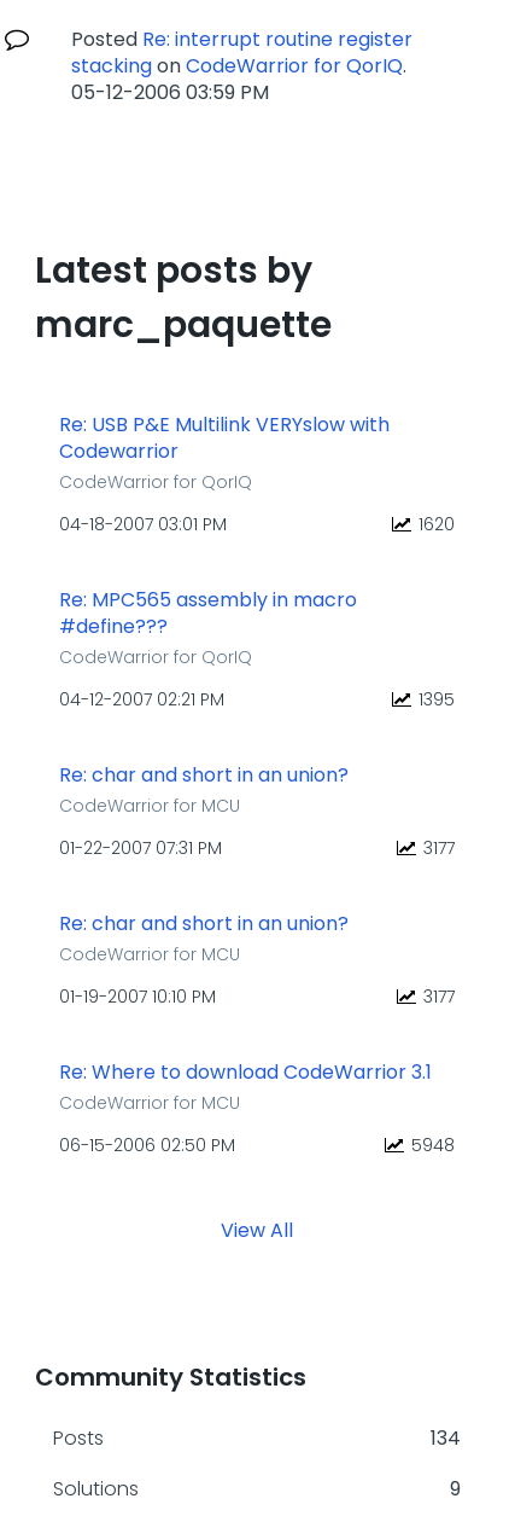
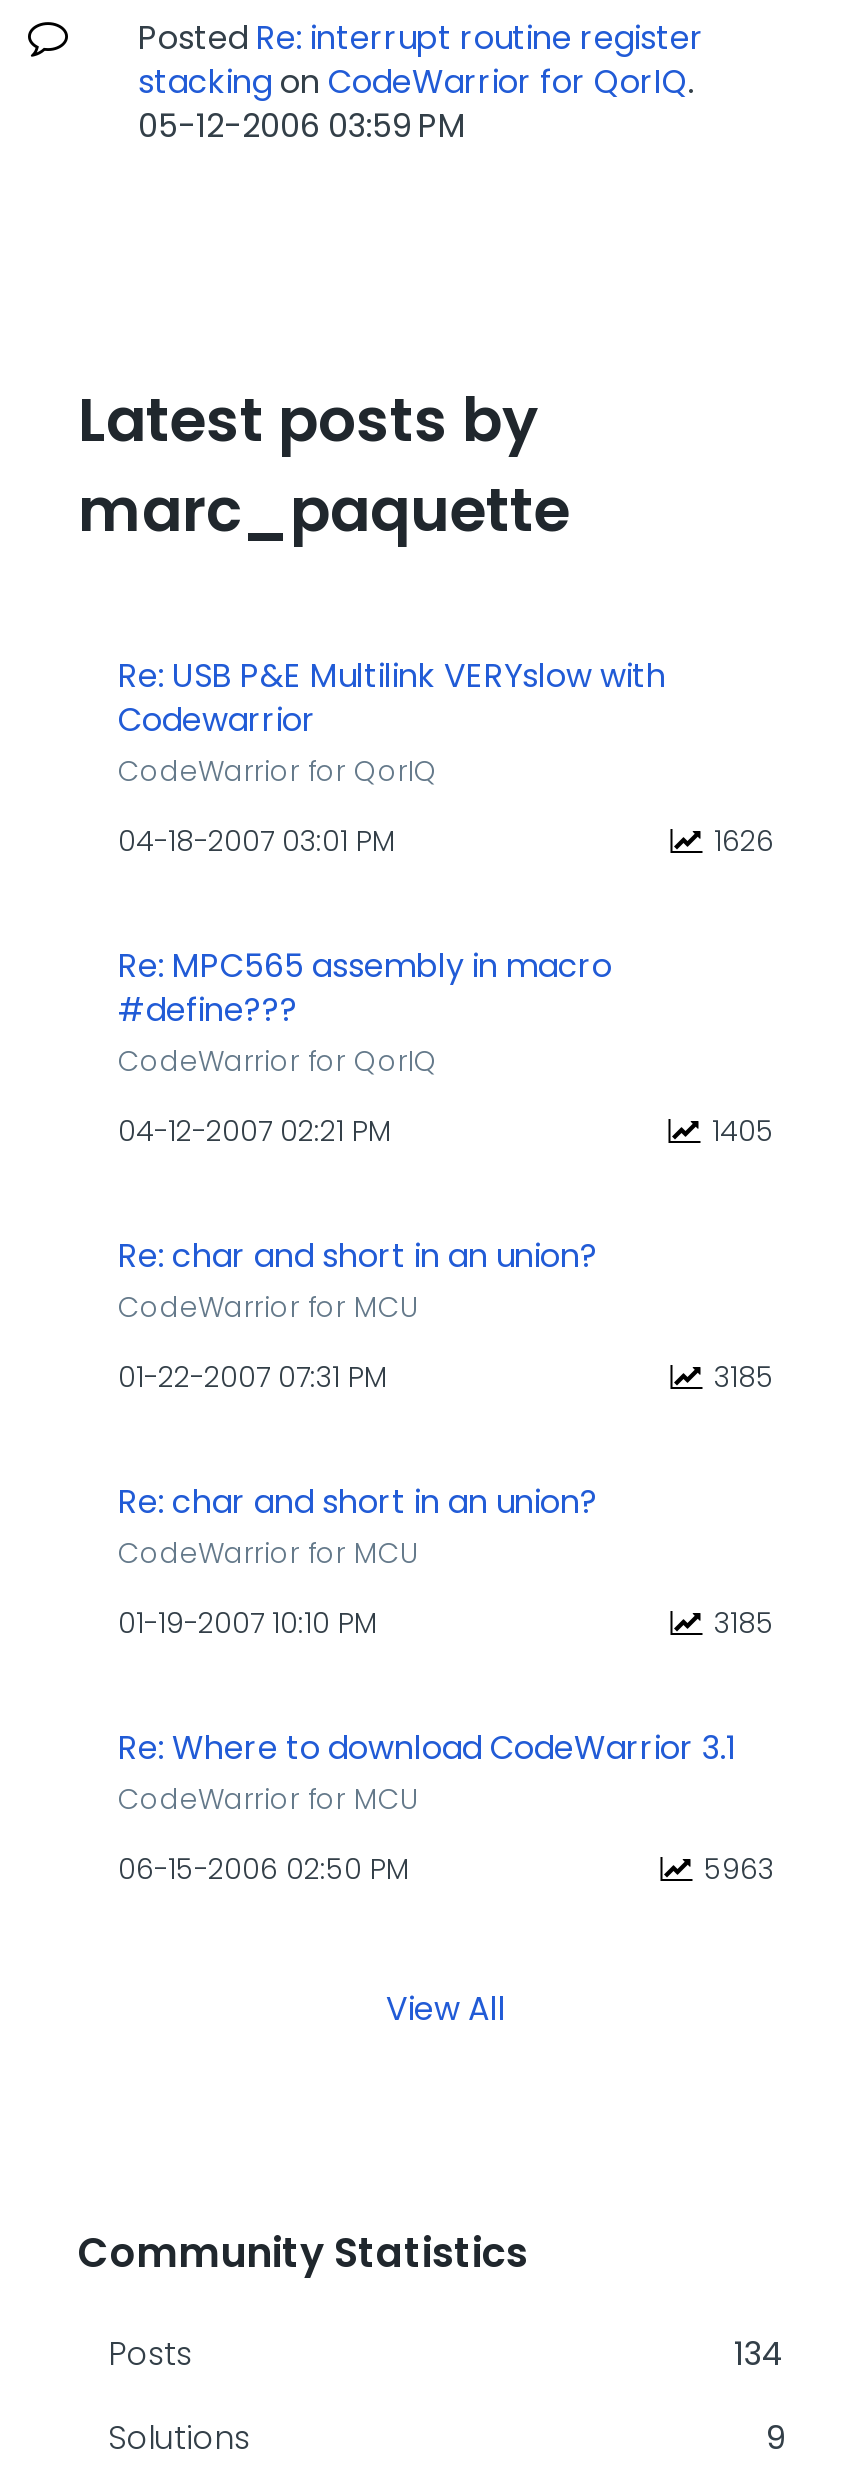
[414,512,455,536] 1620 -> [706,821,774,861] 1626
[414,687,455,711] 1395 -> [704,1111,774,1151] 1405
[419,836,455,860] 3177 -> [706,1357,774,1397] 3185
[419,984,455,1008] 3177 -> [706,1603,774,1643] 3185
[406,1133,455,1157] 5948 -> [696,1849,774,1889] 5963

